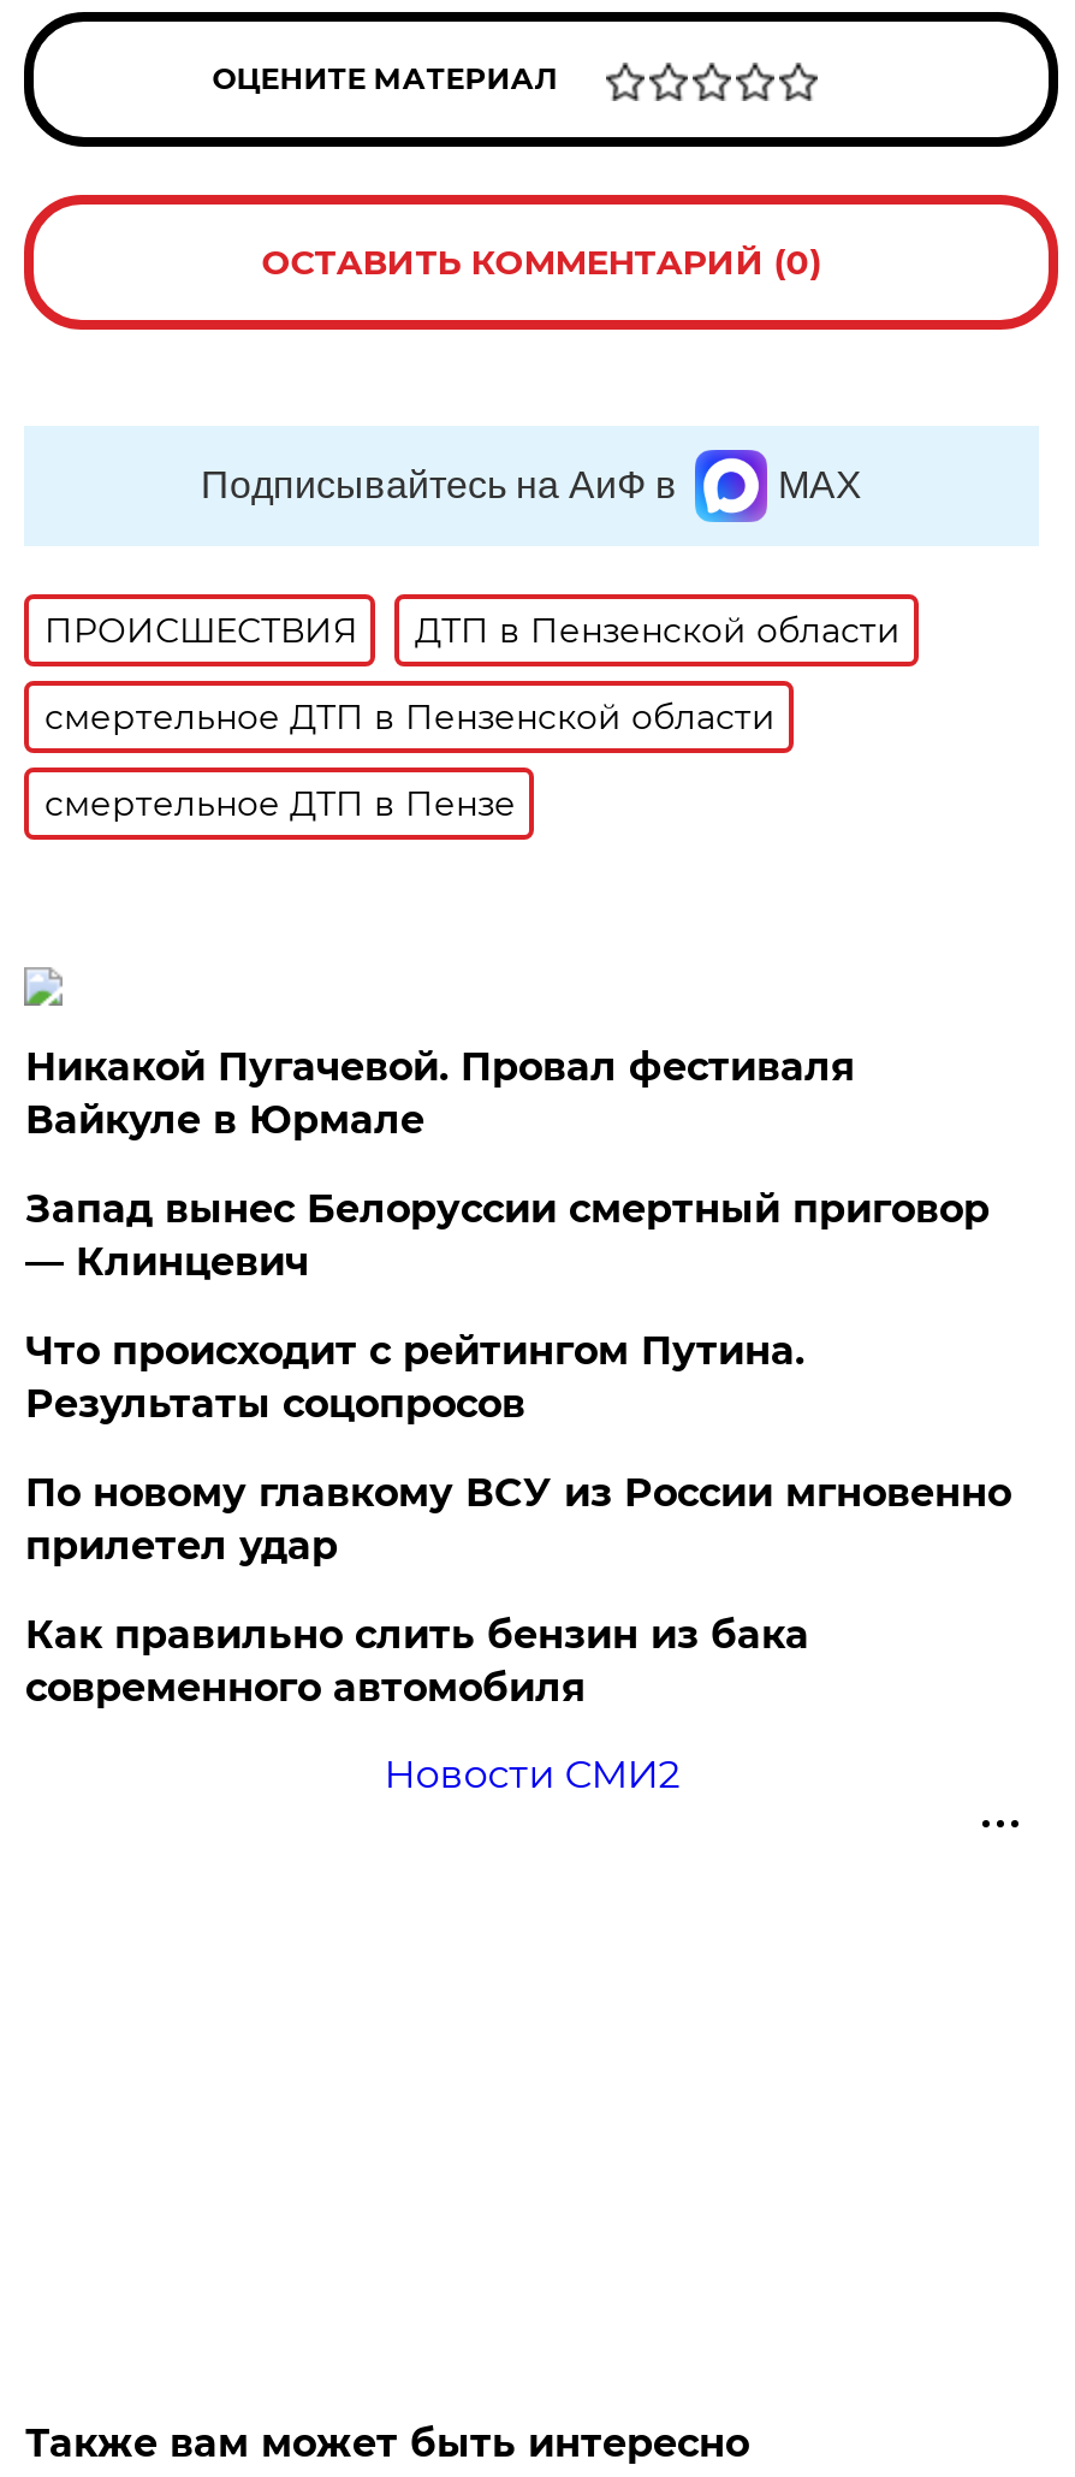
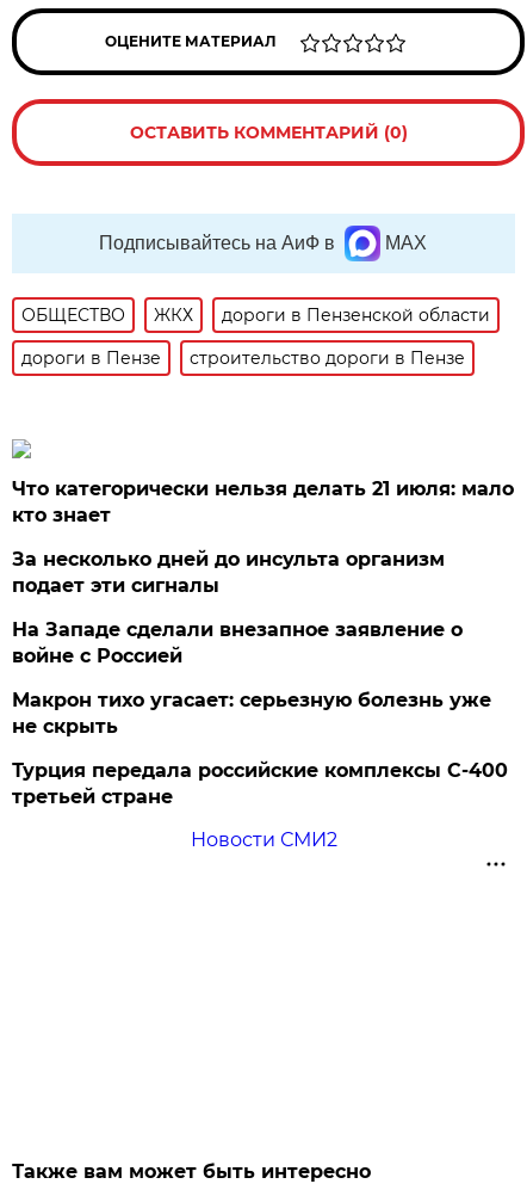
[44,608,900,825] ПРОИСШЕСТВИЯ | ДТП в Пензенской области | смертельное ДТП в Пензенской области | смертельное ДТП в Пензе -> [22,304,491,369] ОБЩЕСТВО | ЖКХ | дороги в Пензенской области | дороги в Пензе | строительство дороги в Пензе
[25,1044,1011,1710] Никакой Пугачевой. Провал фестиваля | Вайкуле в Юрмале | Запад вынес Белоруссии смертный приговор | — Клинцевич | Что происходит с рейтингом Путина. | Результаты соцопросов | По новому главкому ВСУ из России мгновенно | прилетел удар | Как правильно слить бензин из бака | современного автомобиля -> [12,477,514,808] Что категорически нельзя делать 21 июля: мало | кто знает | За несколько дней до инсульта организм | подает эти сигналы | На Западе сделали внезапное заявление о | войне с Россией | Макрон тихо угасает: серьезную болезнь уже | не скрыть | Турция передала российские комплексы С-400 | третьей стране

